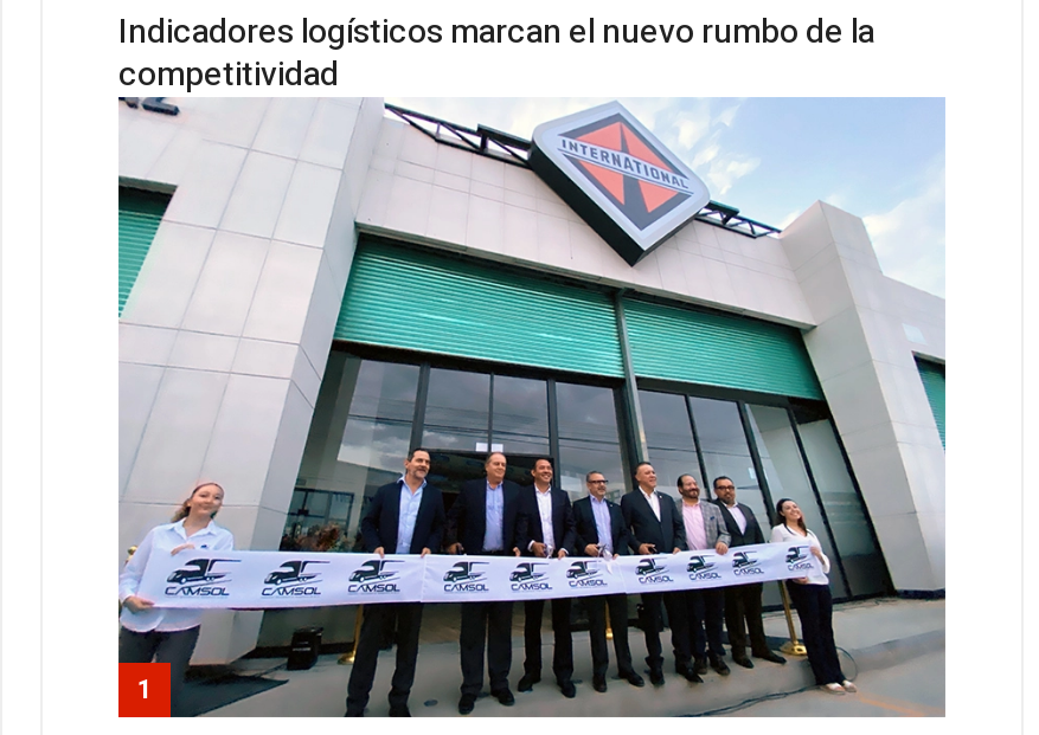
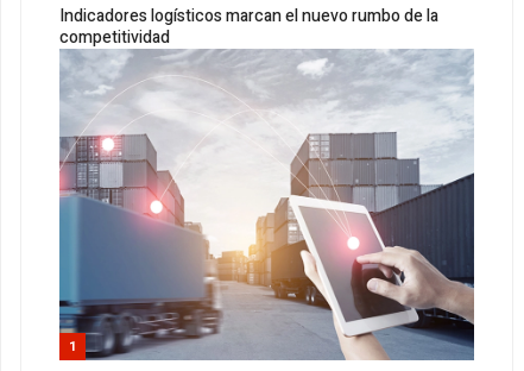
[116,99,948,720] [image] -> [59,49,475,360] [image]

